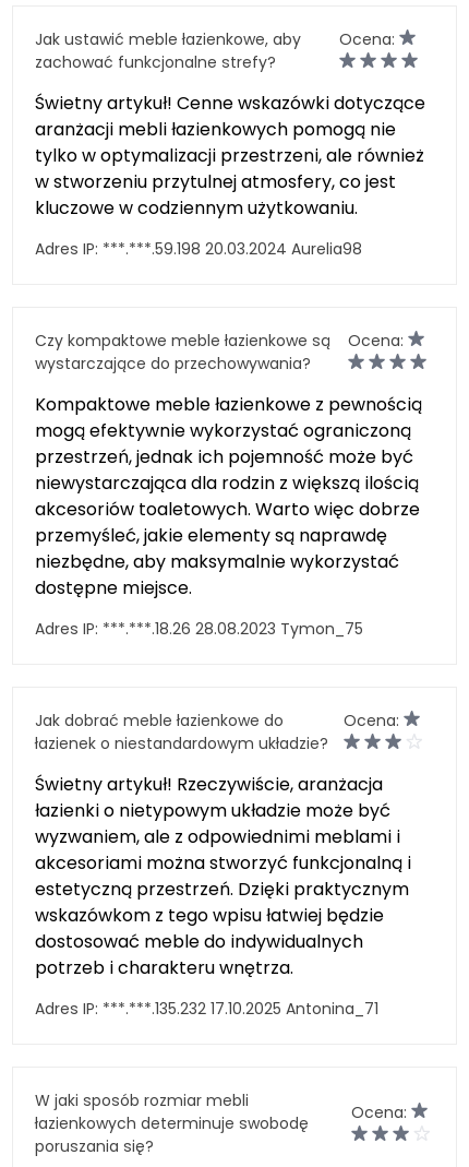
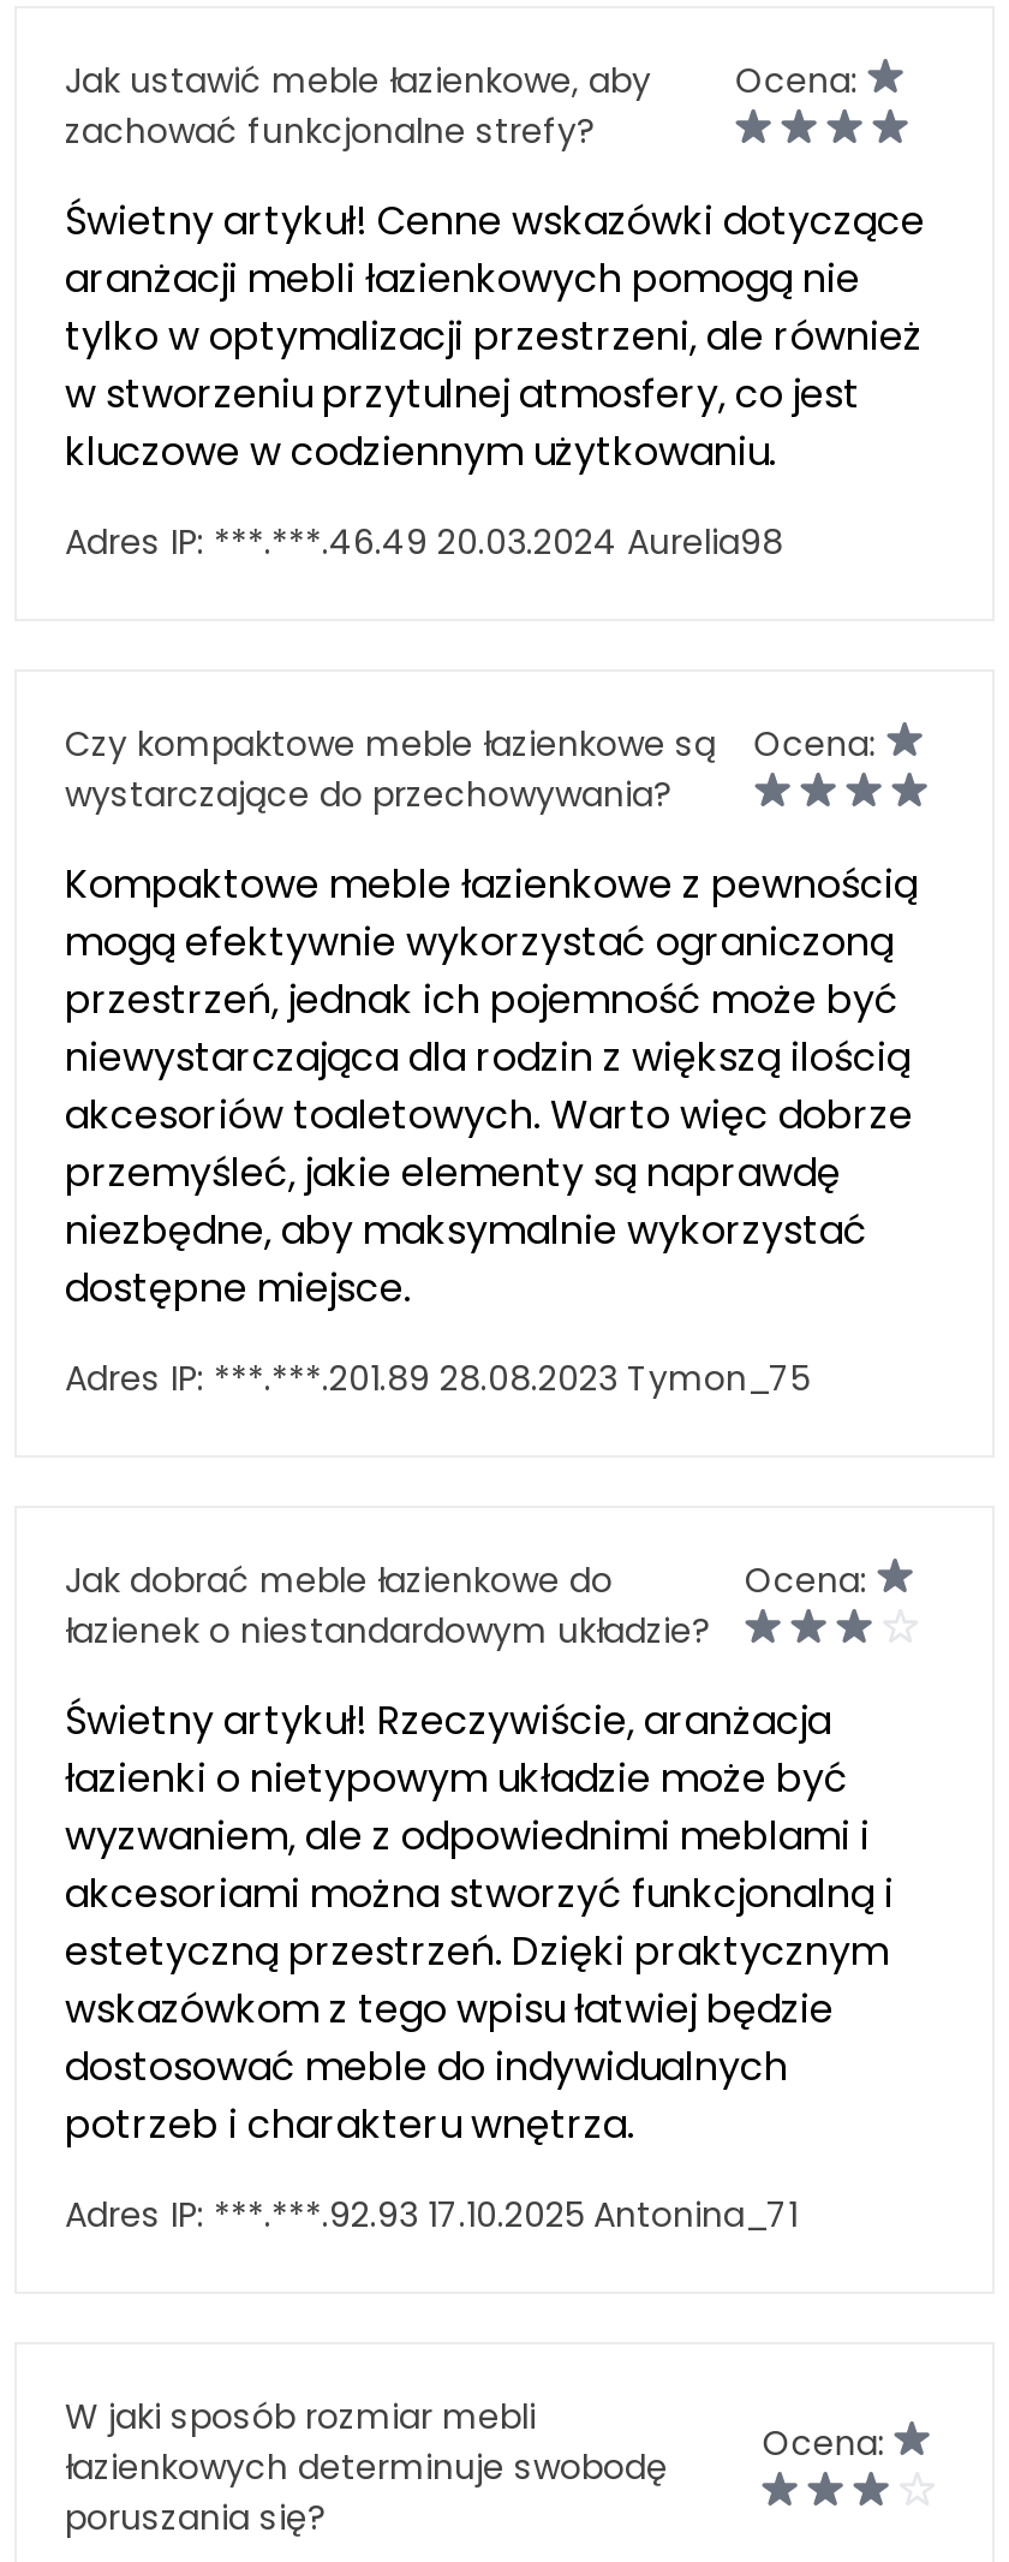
[35,238,362,260] Adres IP: ***.***.59.198 20.03.2024 Aurelia98 -> [65,518,783,566] Adres IP: ***.***.46.49 20.03.2024 Aurelia98
[35,618,363,640] Adres IP: ***.***.18.26 28.08.2023 Tymon_75 -> [65,1354,810,1402] Adres IP: ***.***.201.89 28.08.2023 Tymon_75
[35,998,378,1020] Adres IP: ***.***.135.232 17.10.2025 Antonina_71 -> [65,2191,798,2239] Adres IP: ***.***.92.93 17.10.2025 Antonina_71

